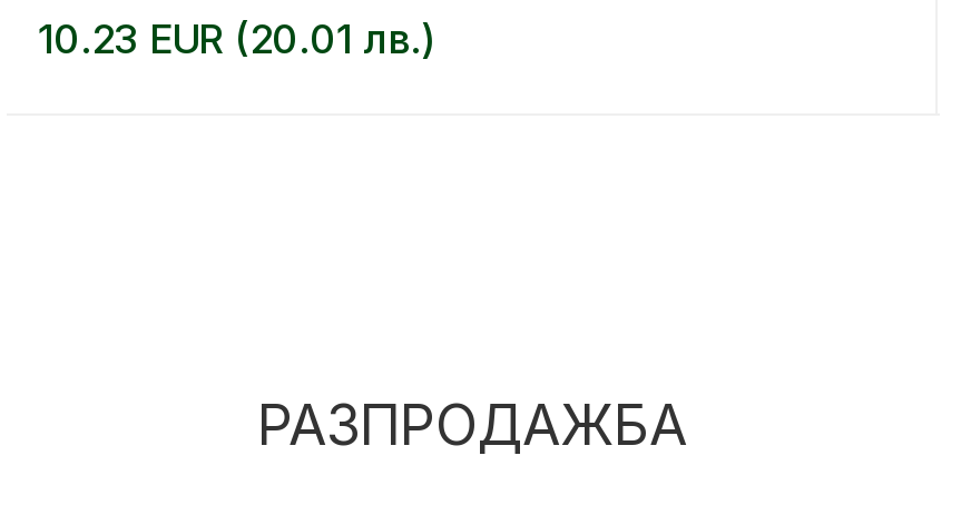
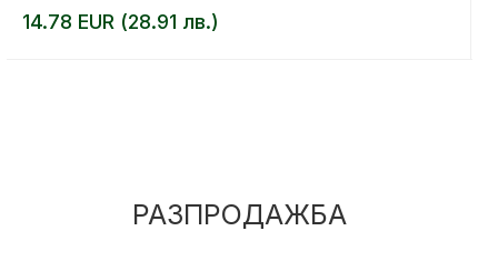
[38,15,437,62] 10.23 EUR (20.01 лв.) -> [22,10,219,33] 14.78 EUR (28.91 лв.)

